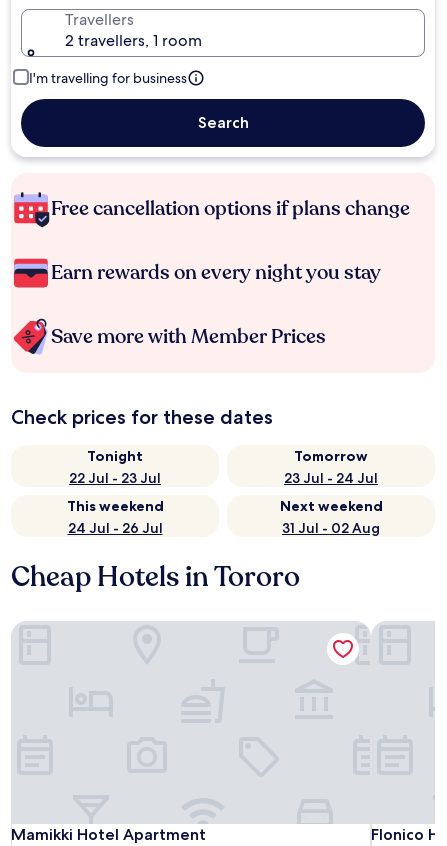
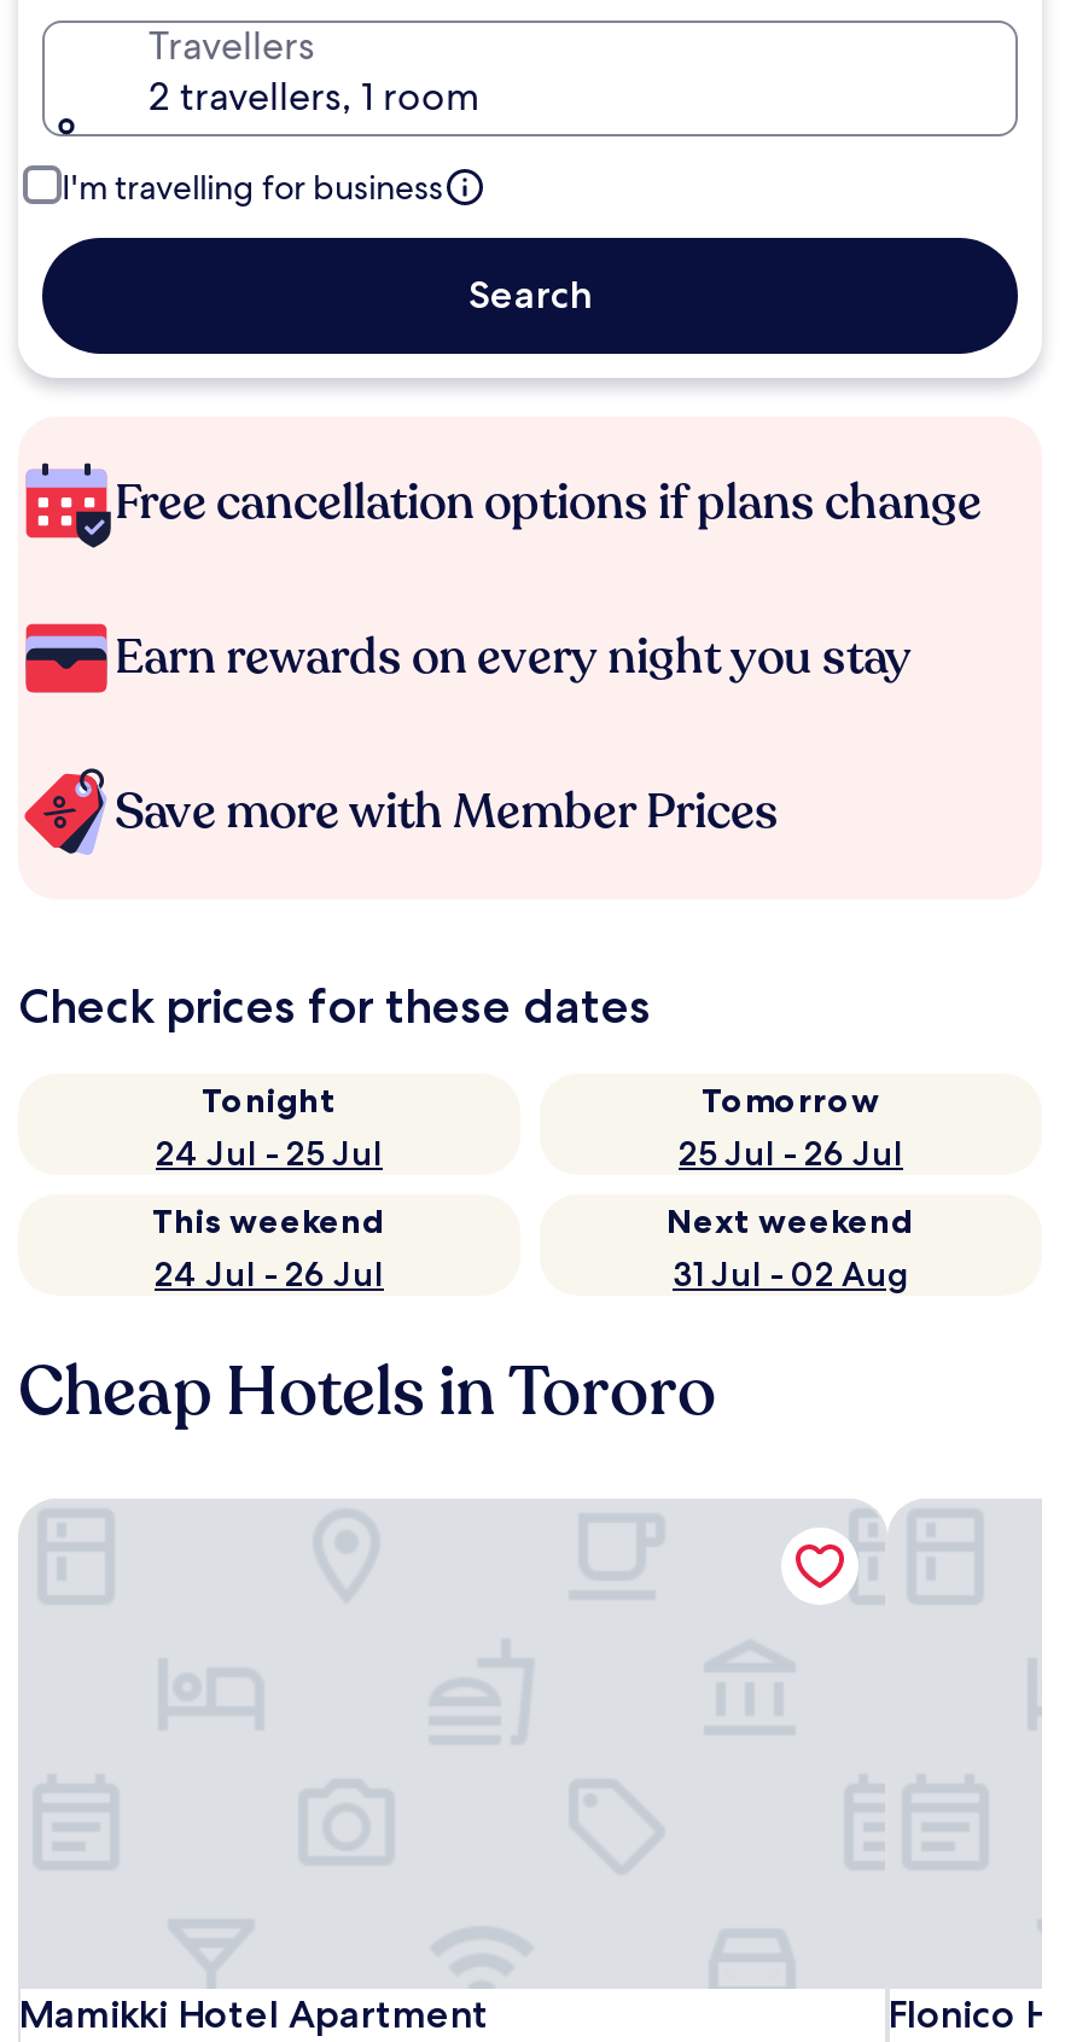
[69,469,161,487] 22 Jul - 23 Jul -> [156,1131,383,1175] 24 Jul - 25 Jul
[284,469,378,487] 23 Jul - 24 Jul -> [679,1131,903,1175] 25 Jul - 26 Jul

